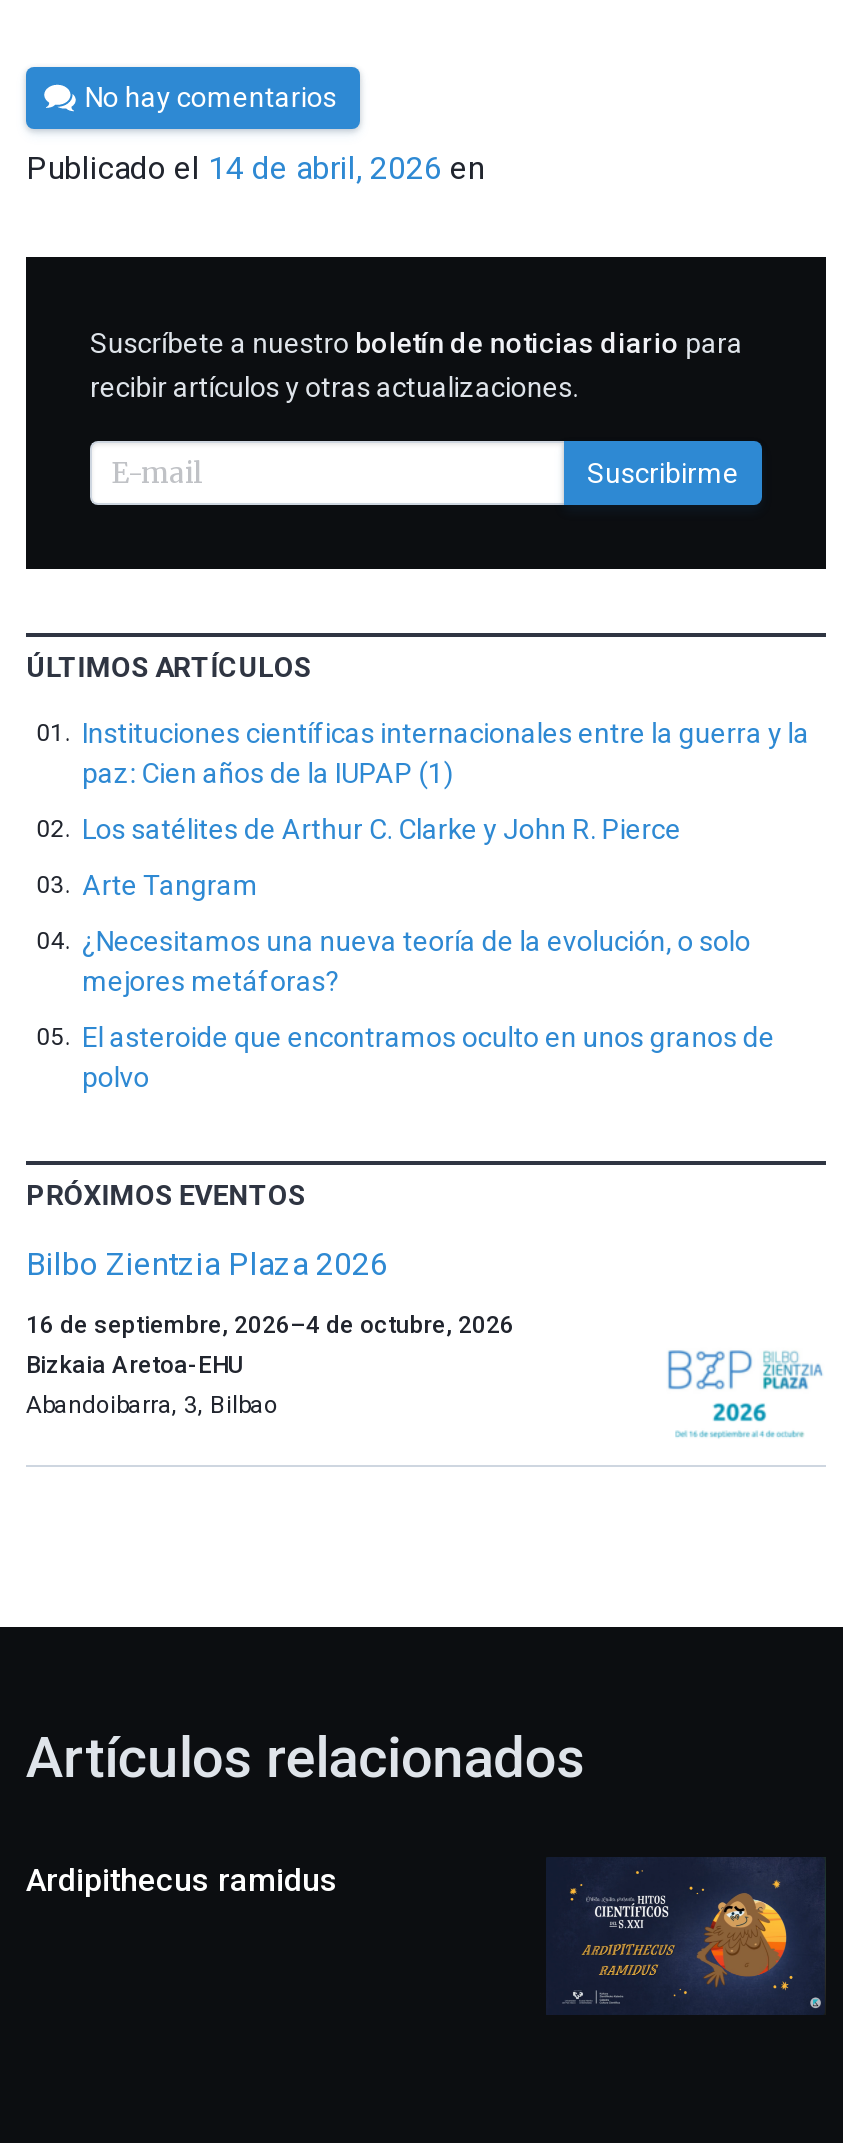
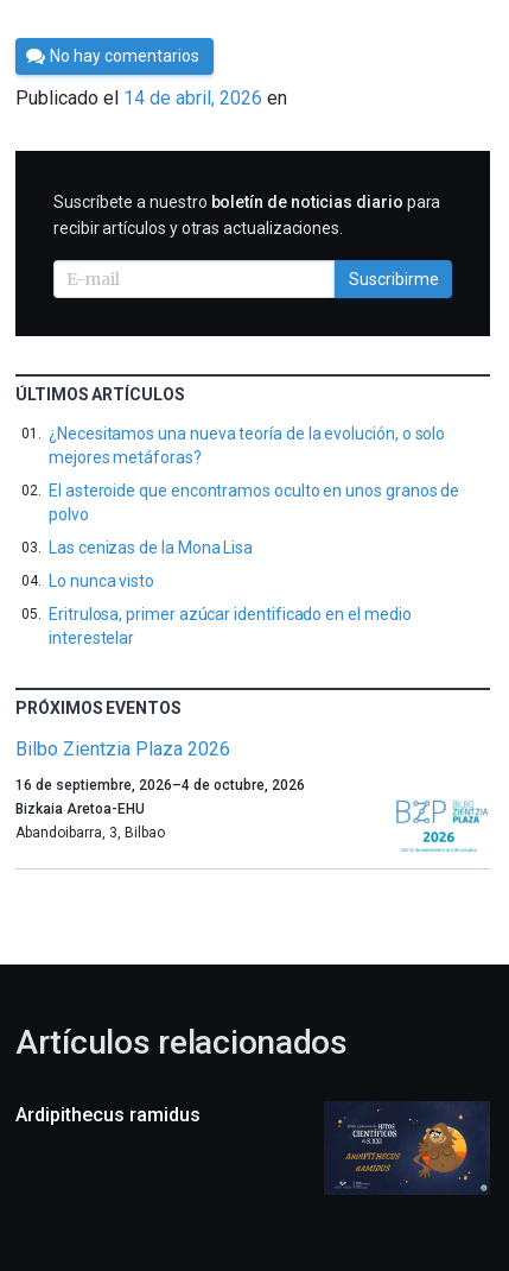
[82,717,809,901] Instituciones científicas internacionales entre la guerra y la | paz: Cien años de la IUPAP (1) | Los satélites de Arthur C. Clarke y John R. Pierce | Arte Tangram -> none
moved [82,925,775,1093] -> [49,424,460,524]: ¿Necesitamos una nueva teoría de la evolución, o solo | mejores metáforas? | El asteroide que encontramos oculto en unos granos de | polvo
none -> [49,538,411,647] Las cenizas de la Mona Lisa | Lo nunca visto | Eritrulosa, primer azúcar identificado en el medio | interestelar

